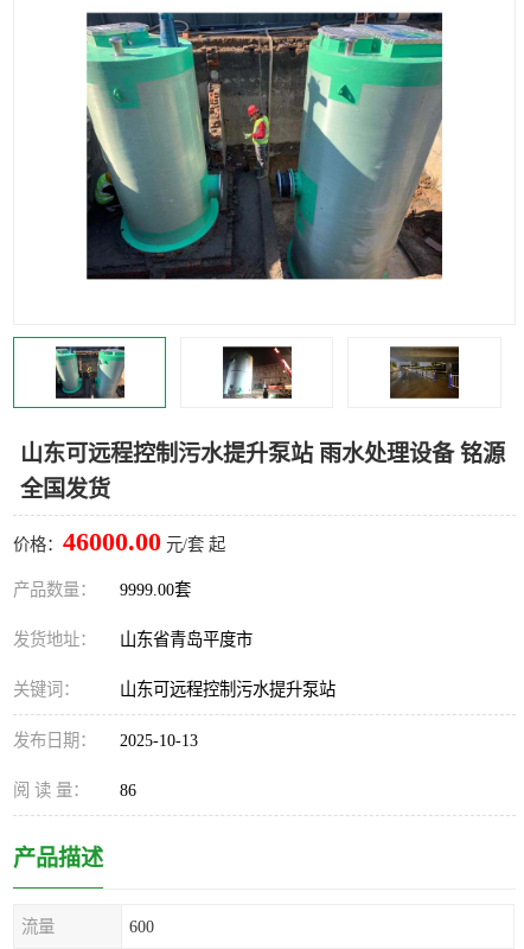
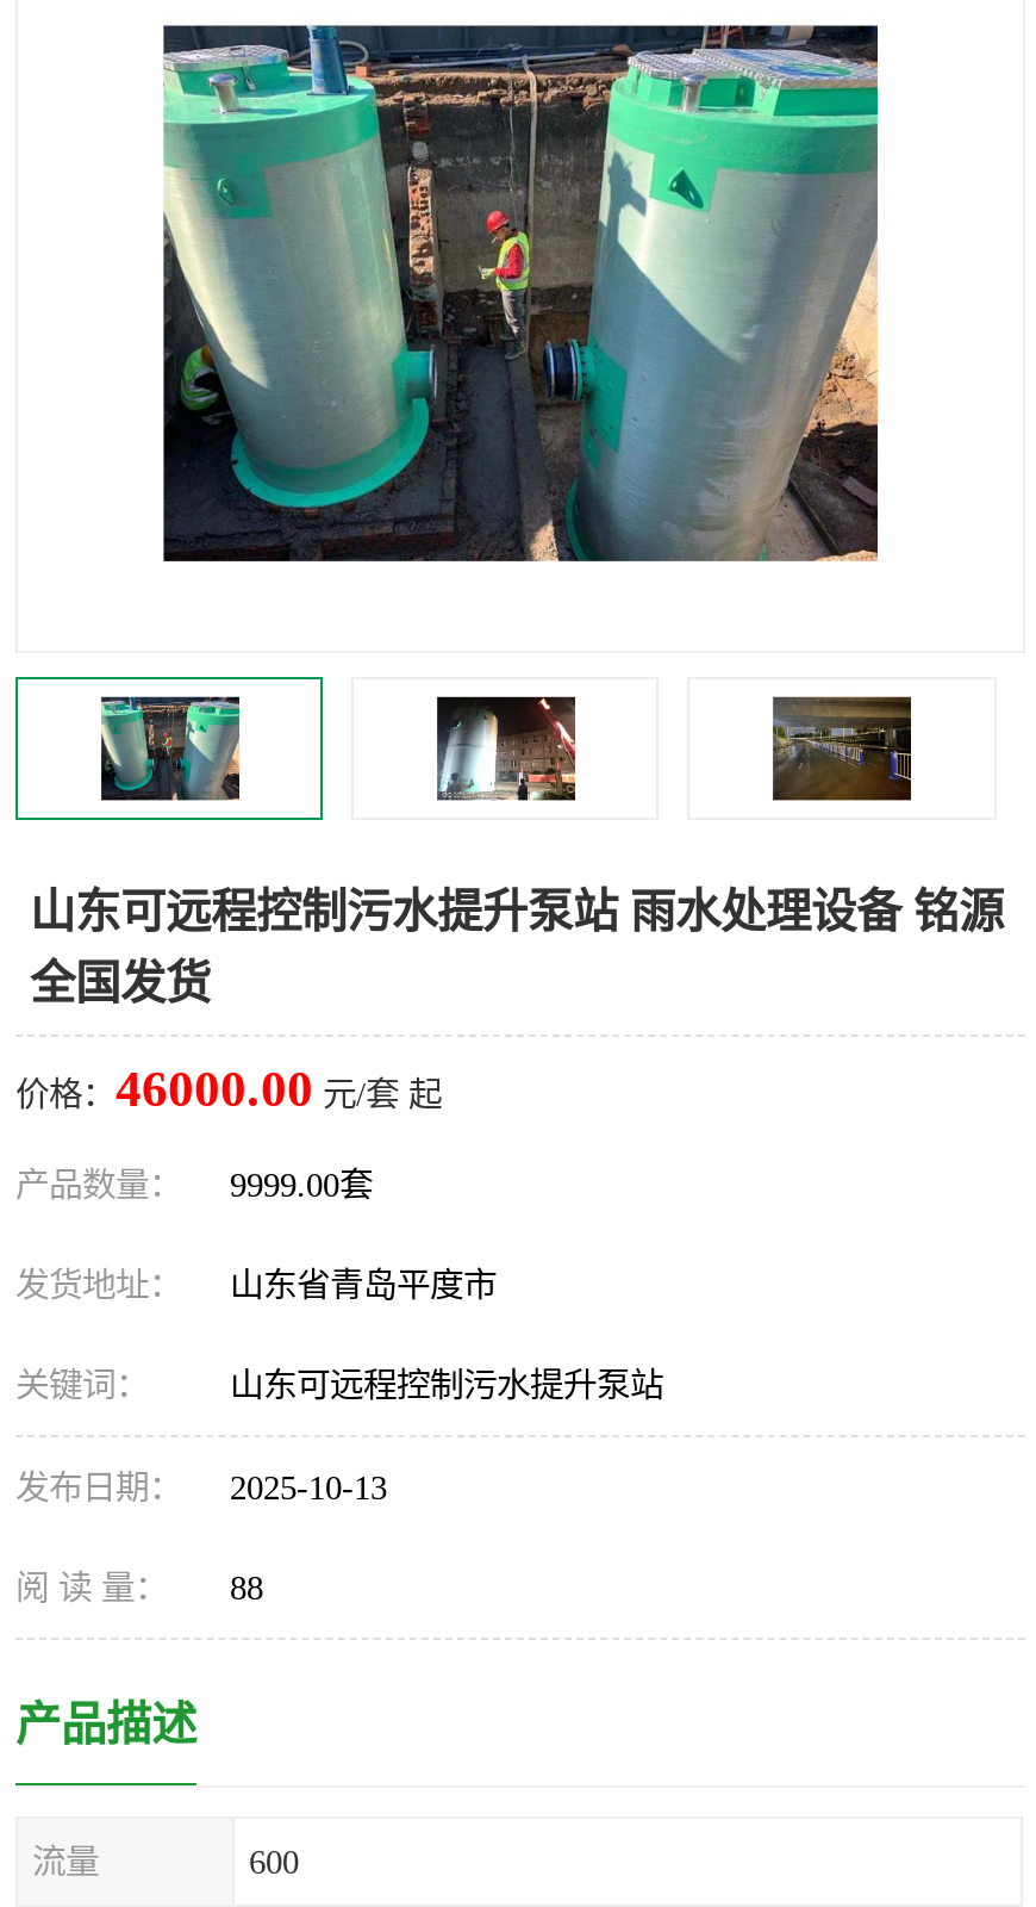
[13,781,136,800] 阅 读 量： 86 -> [15,1569,263,1607] 阅 读 量： 88

